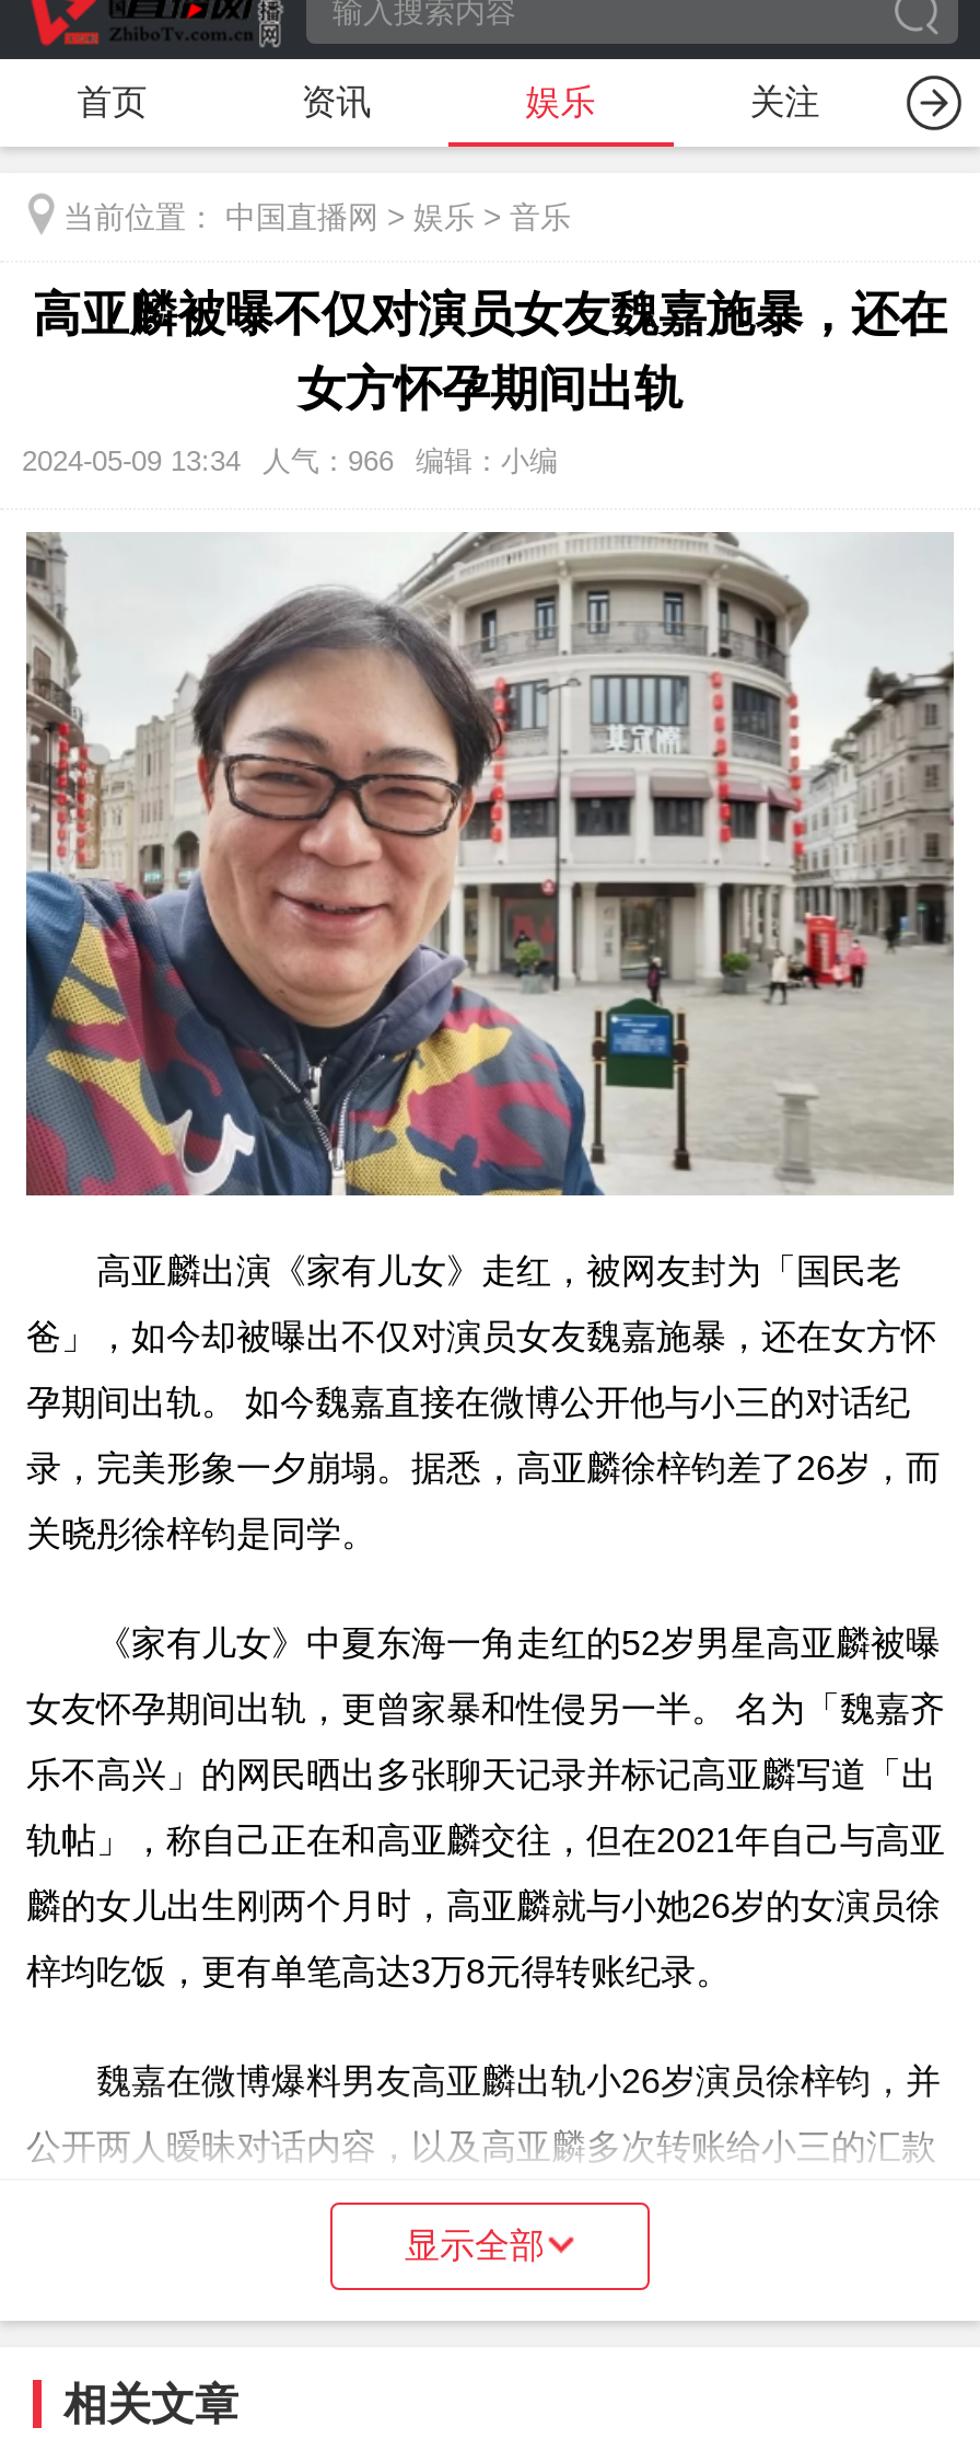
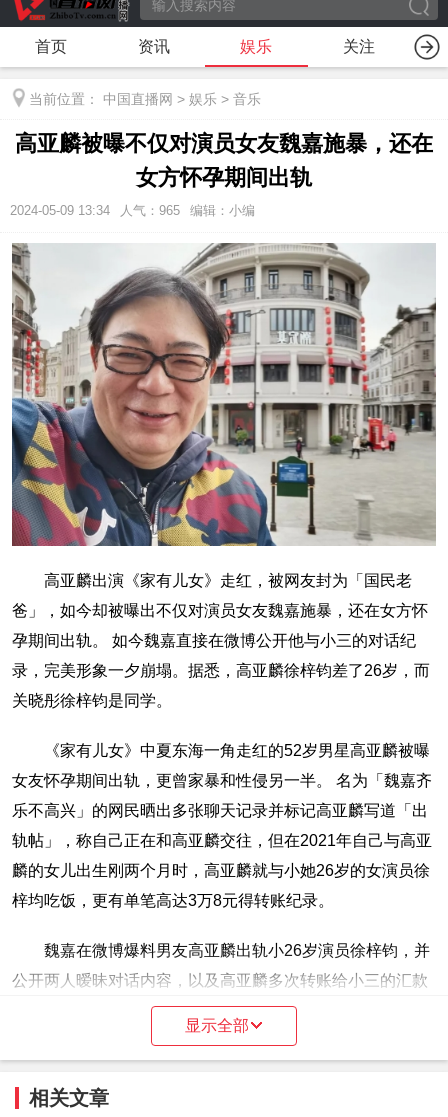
[22,444,558,477] 2024-05-09 13:34 人气：966 编辑：小编 -> [10,203,255,218] 2024-05-09 13:34 人气：965 编辑：小编

